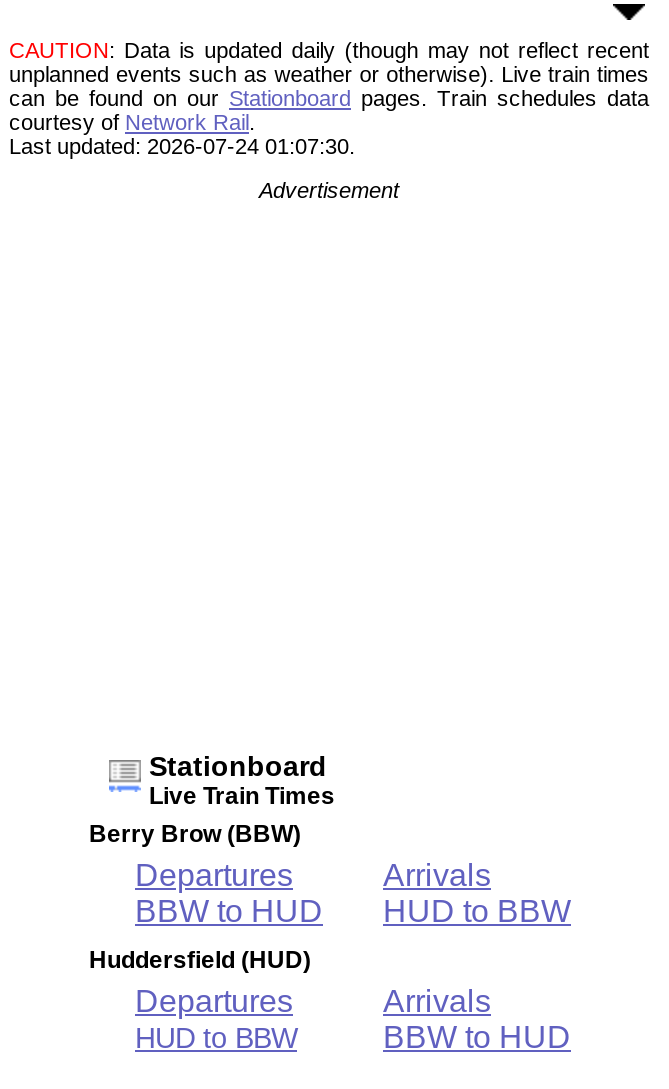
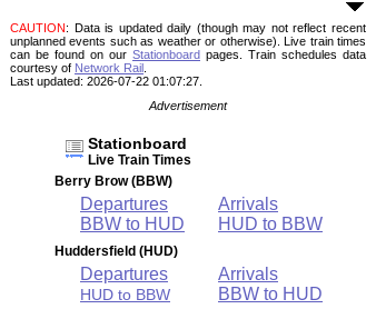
[9,134,355,158] Last updated: 2026-07-24 01:07:30. -> [10,74,202,88] Last updated: 2026-07-22 01:07:27.

